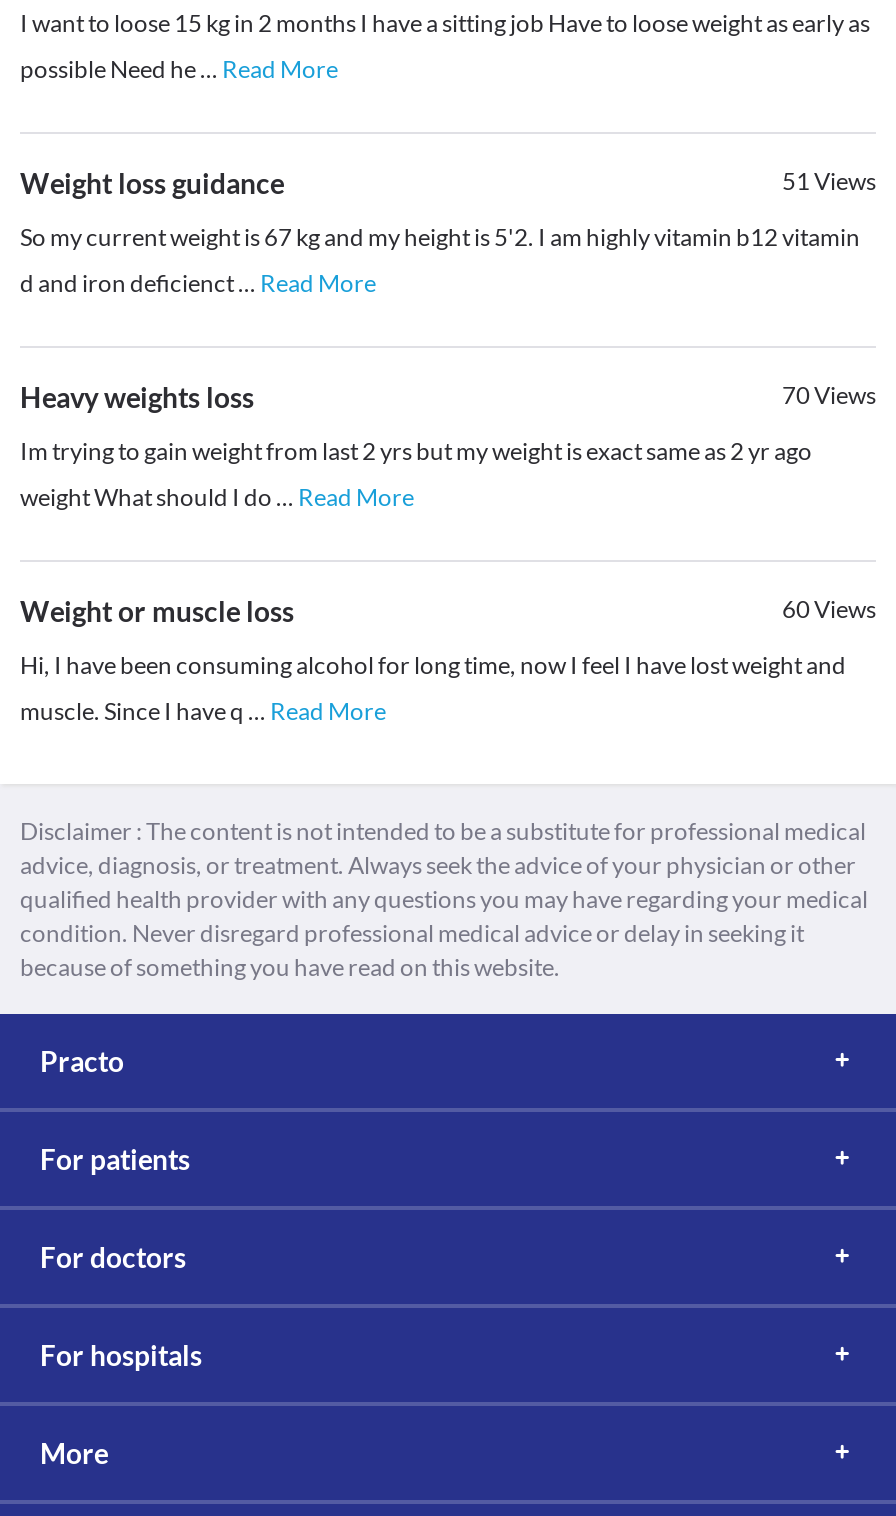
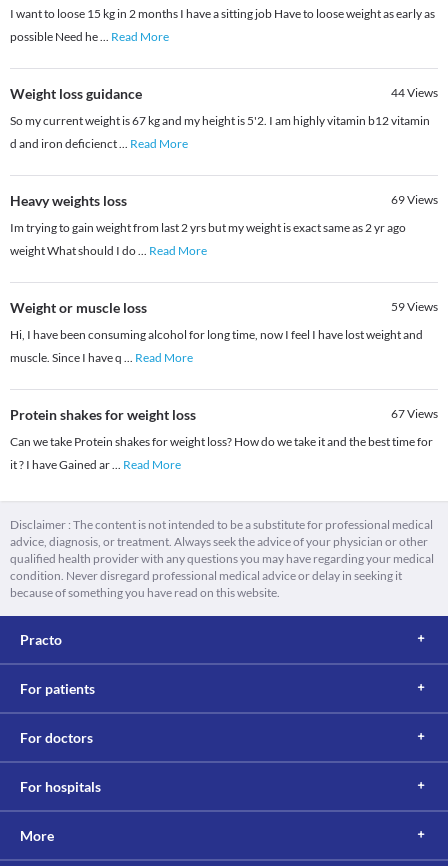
[782,167,876,197] 51Views -> [391,85,438,100] 44Views
[782,381,876,411] 70Views -> [391,192,438,207] 69Views
[782,595,876,625] 60Views -> [391,299,438,314] 59Views
none -> [10,406,438,472] Protein shakes for weight loss | 67Views | Can we take Protein shakes for weight loss? How do we take it and the best time for | it ? I have Gained ar... Read More

